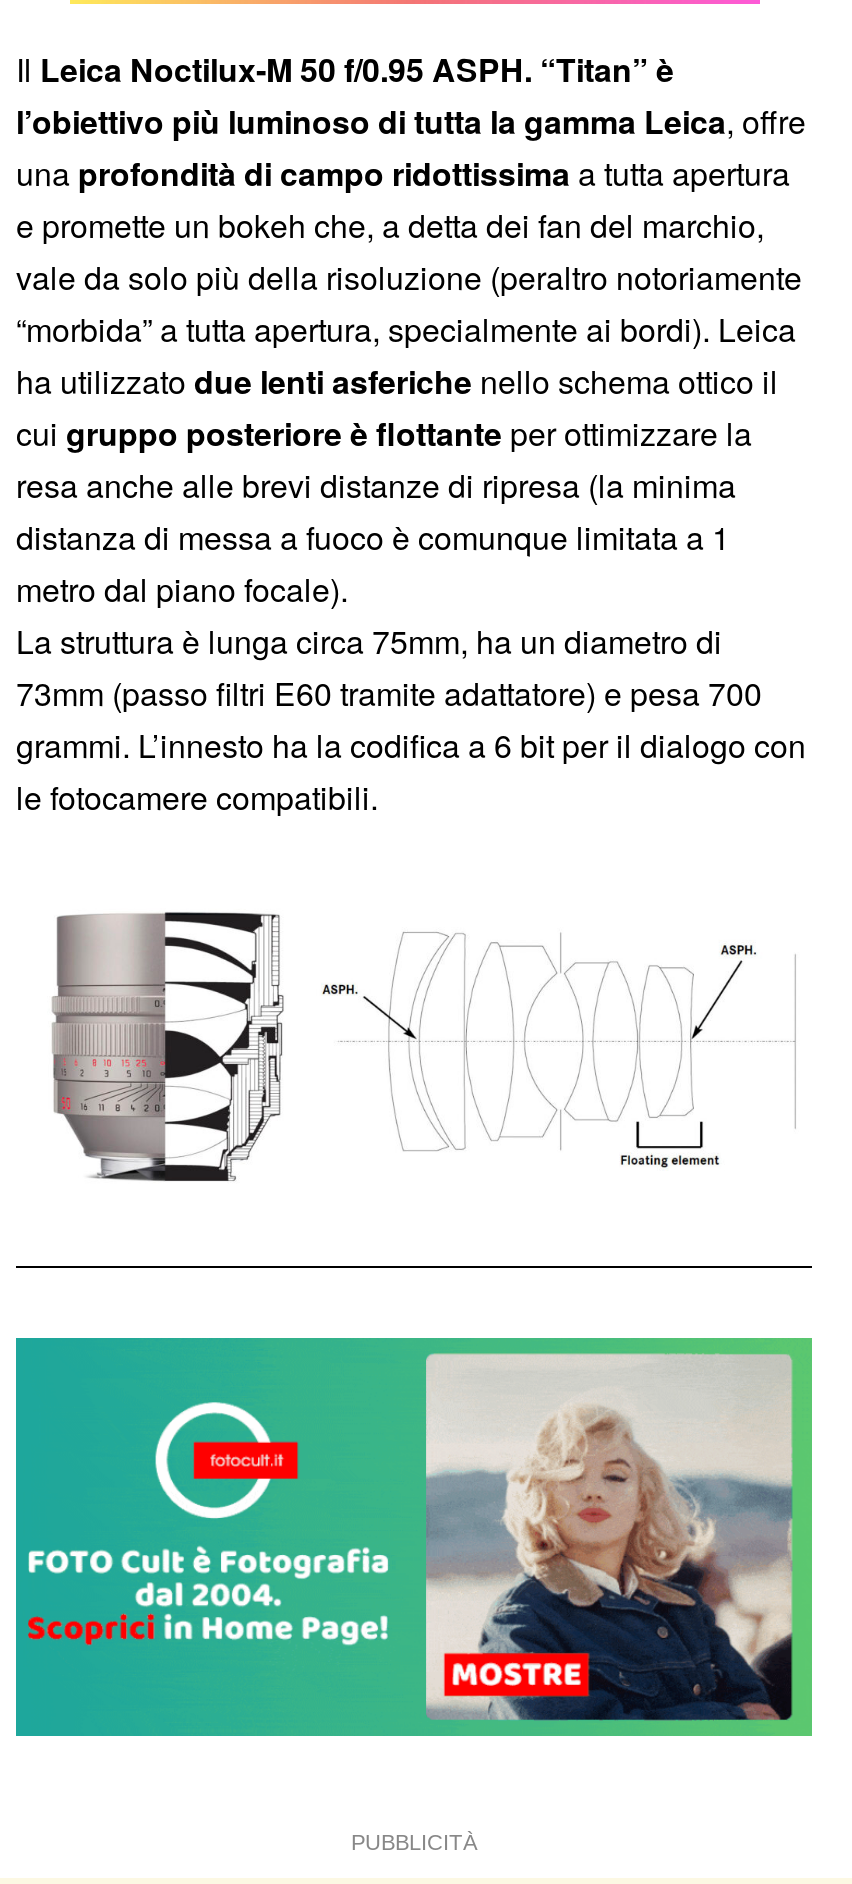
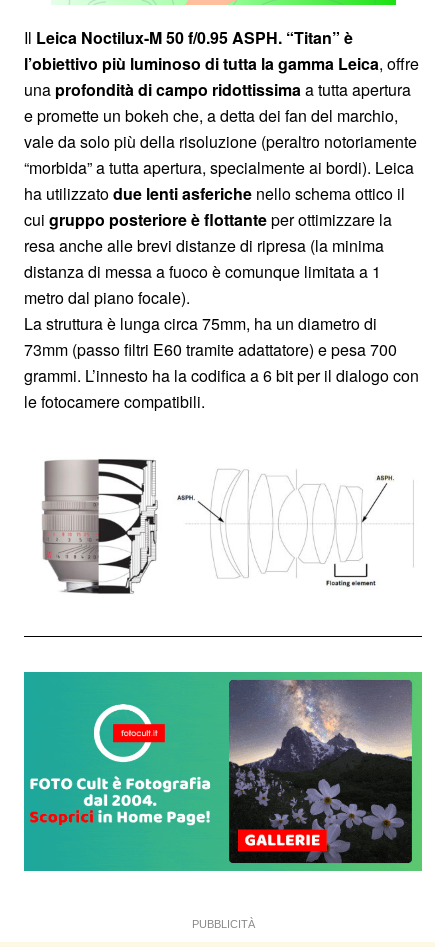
[424,1352,794,1722] [image] -> [228,679,413,864] [image]

